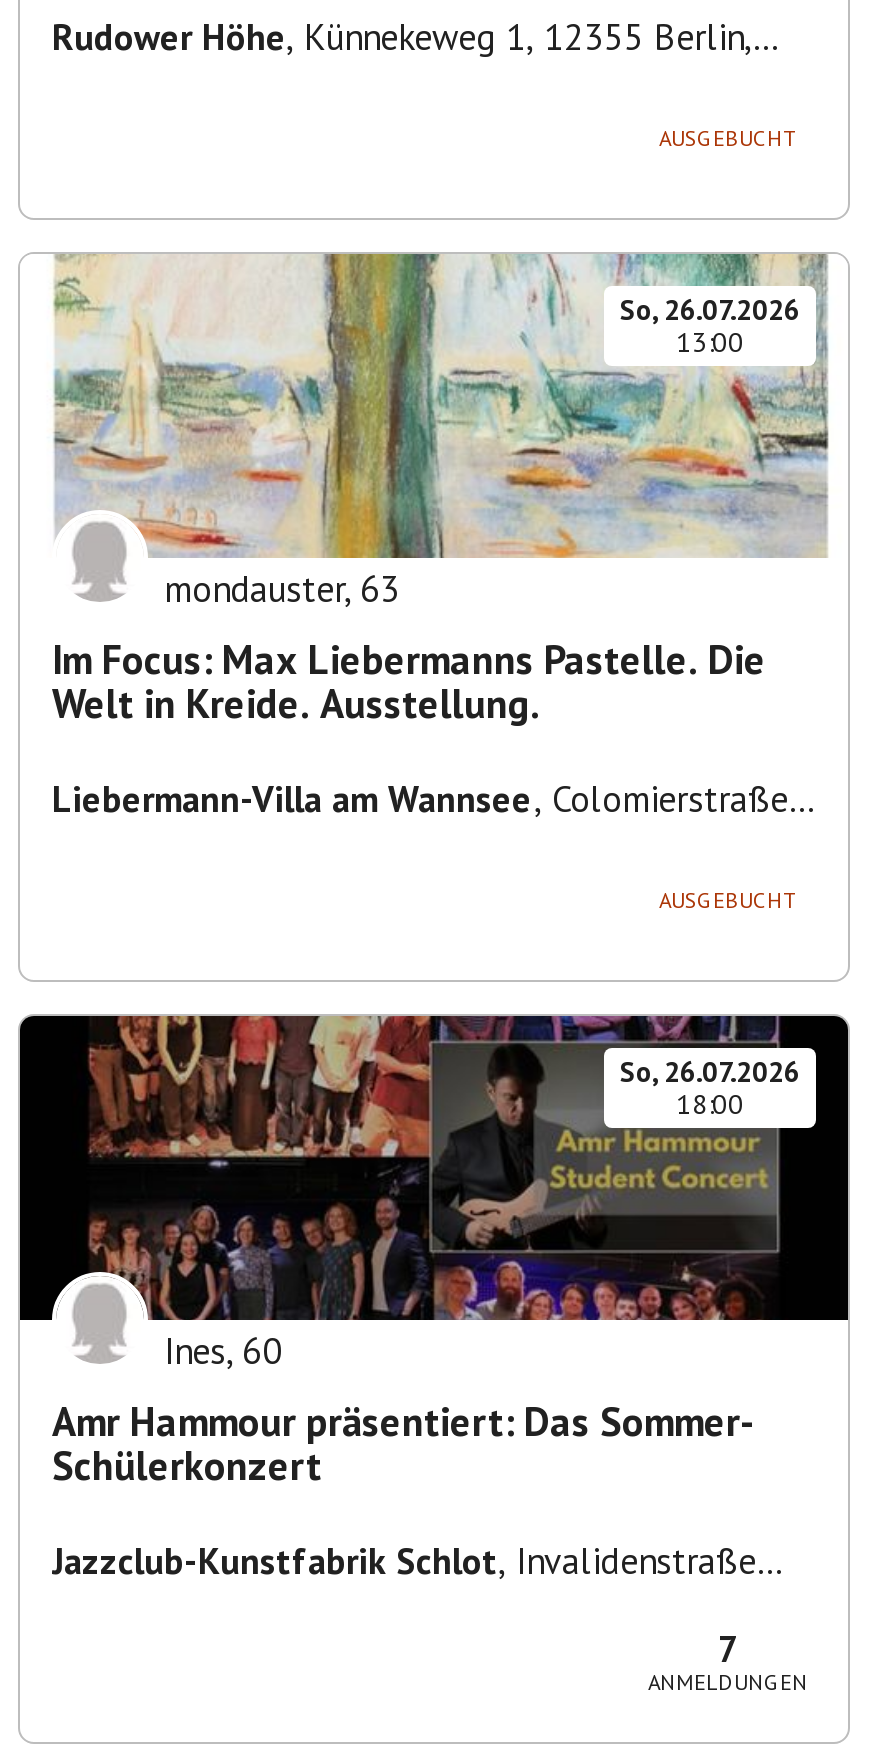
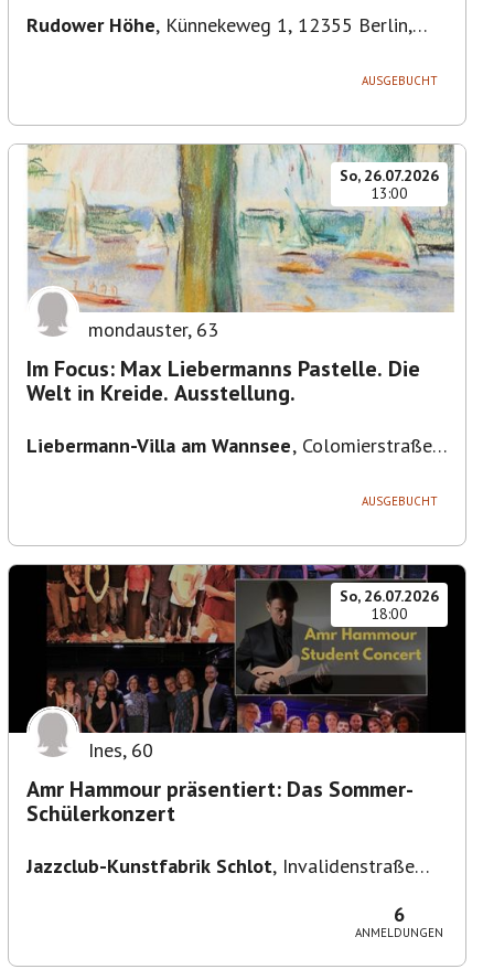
[718,1626,738,1672] 7 -> [394,902,405,927] 6

